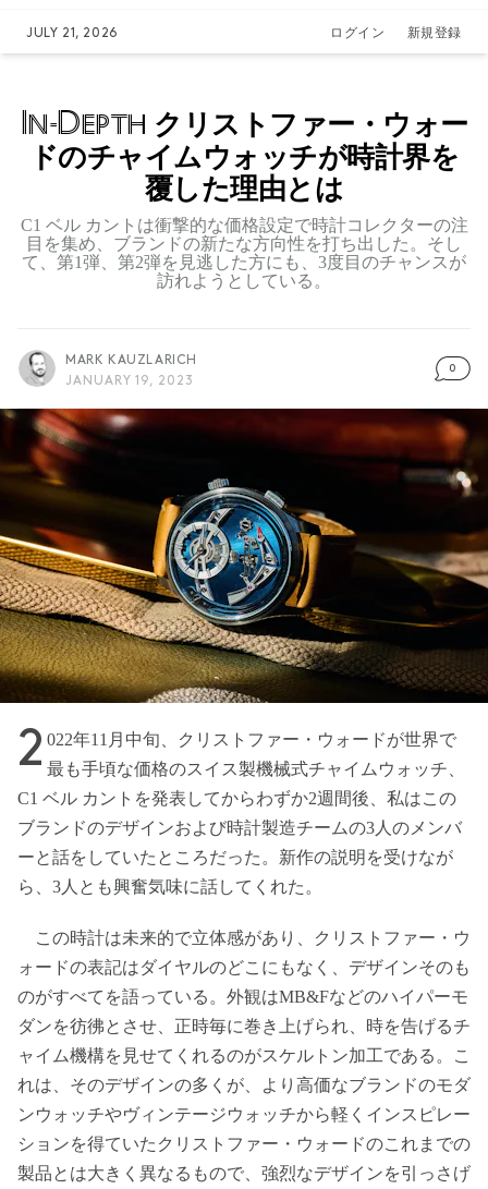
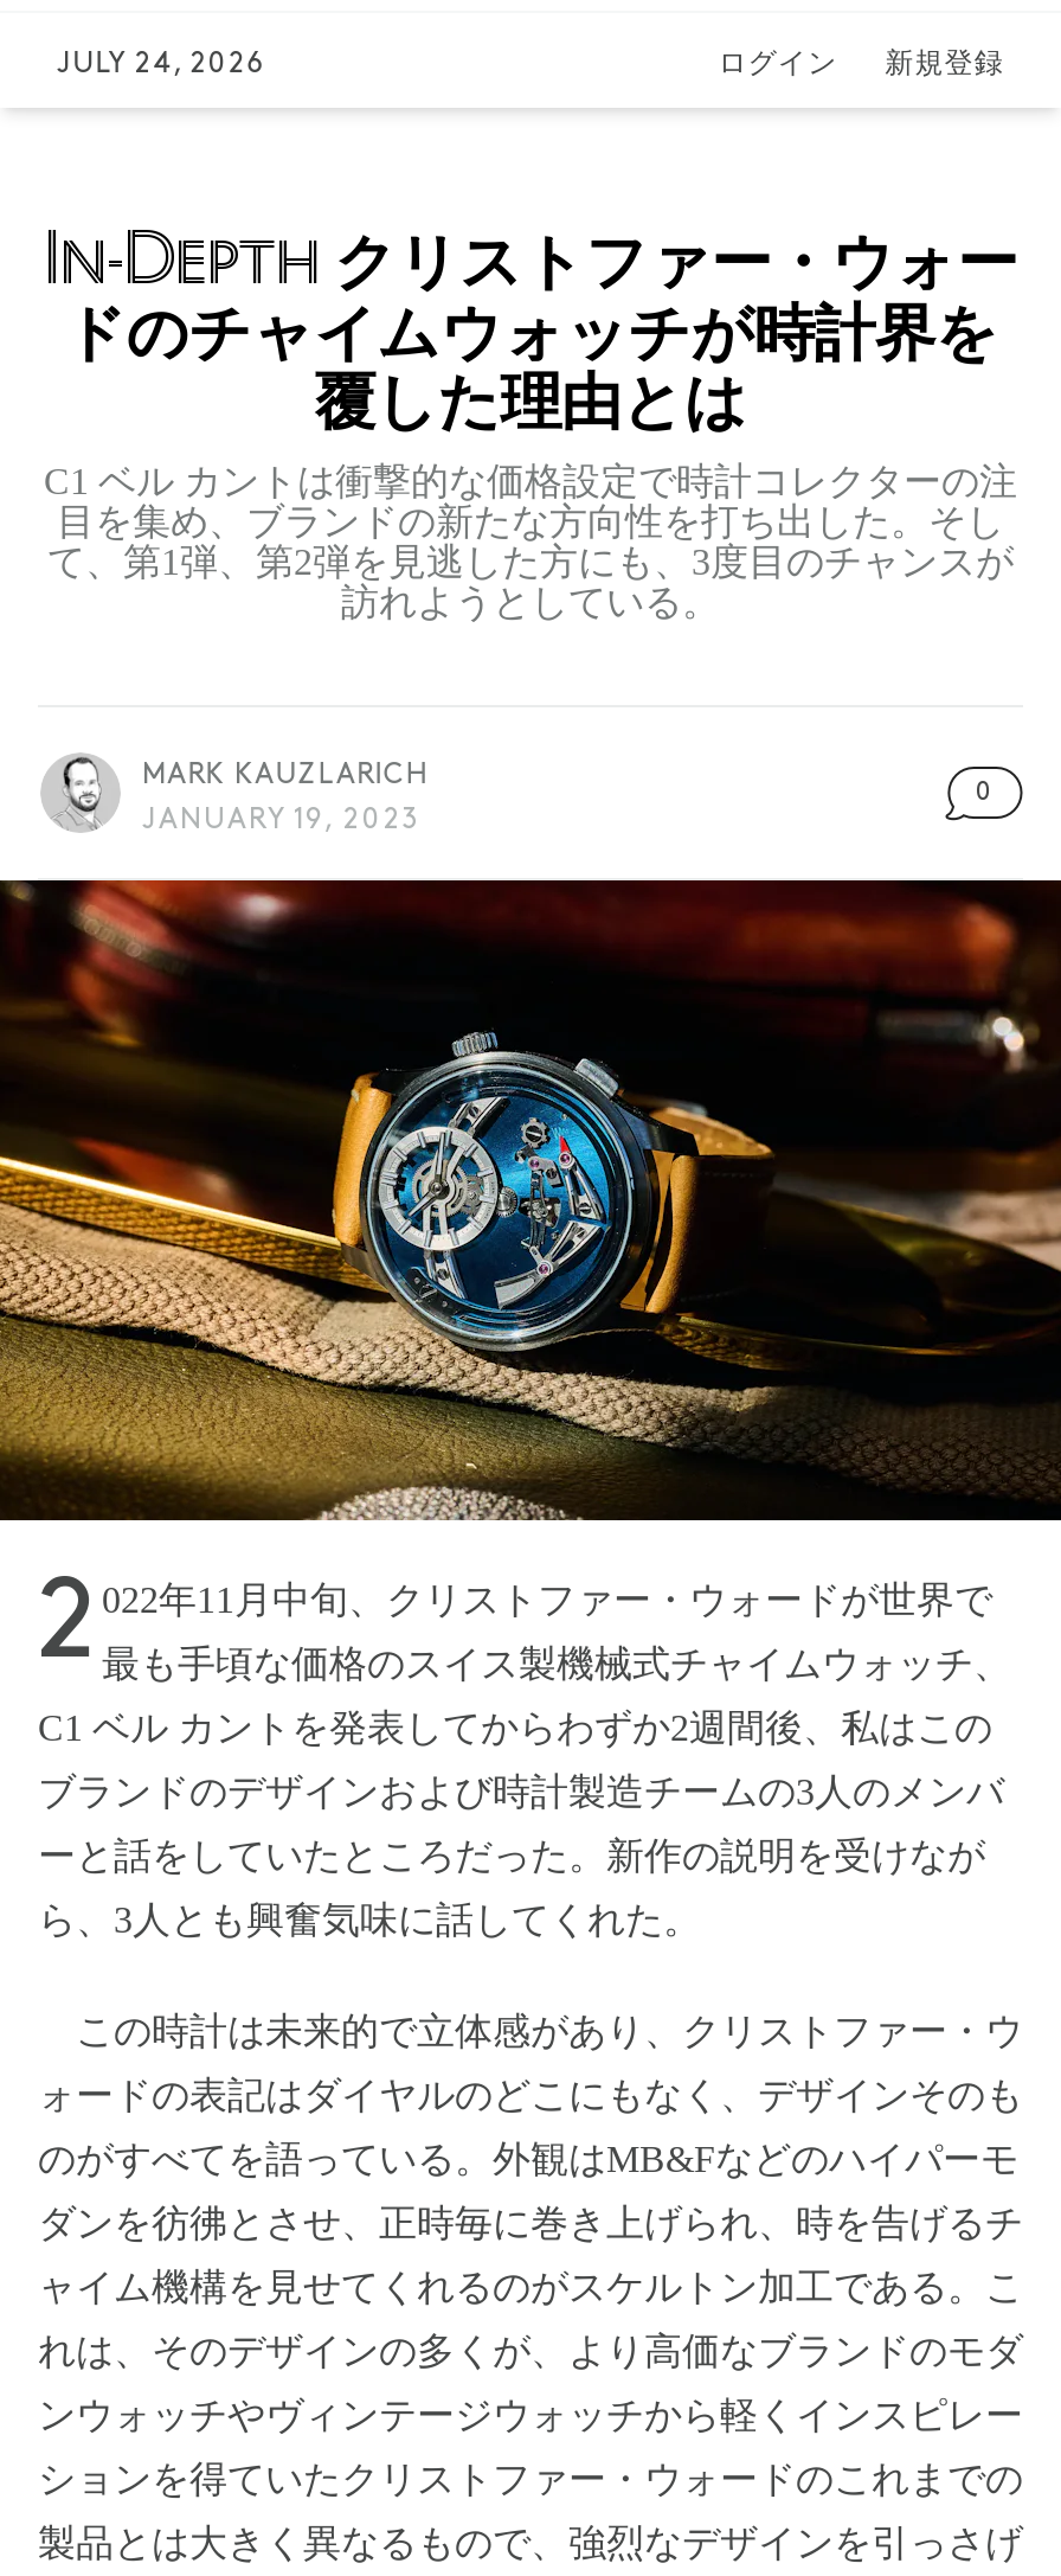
[26,27,119,40] JULY 21, 2026 -> [57,51,267,79] JULY 24, 2026

